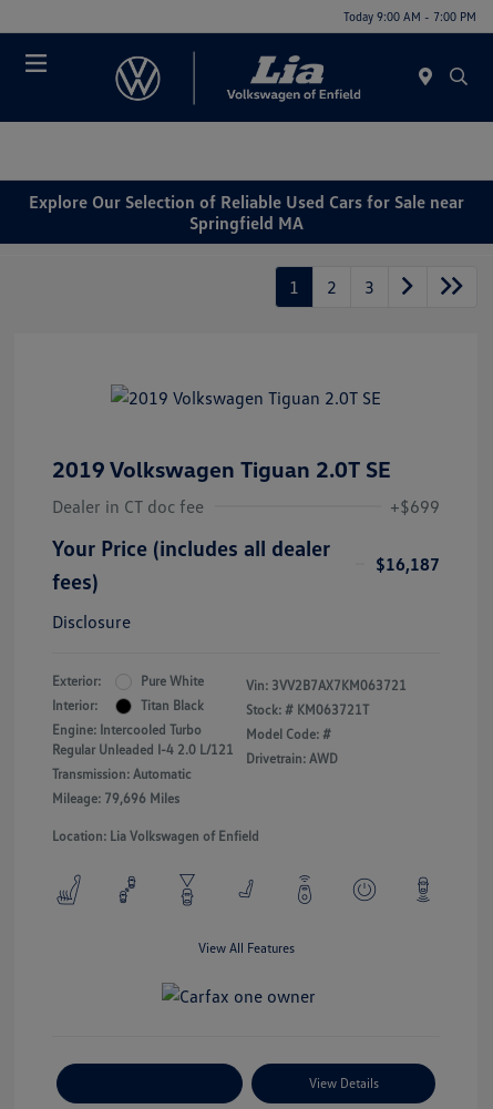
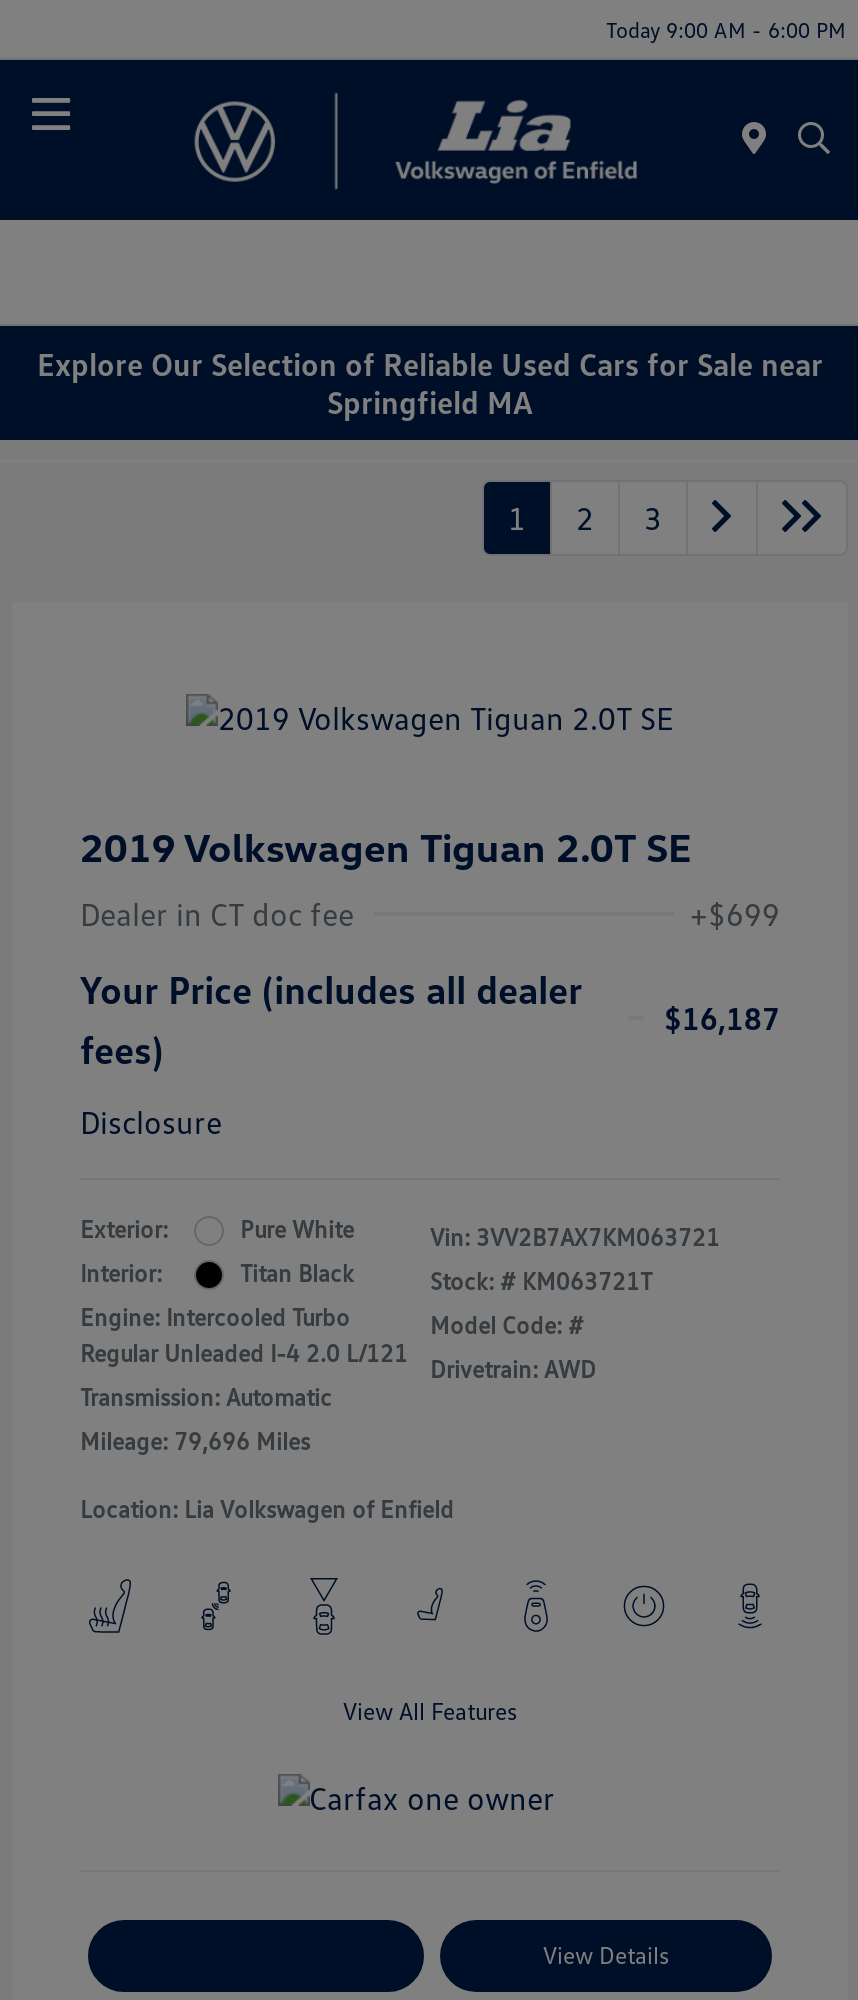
[343,8,476,23] Today 9:00 AM - 7:00 PM -> [606,15,846,41] Today 9:00 AM - 6:00 PM

